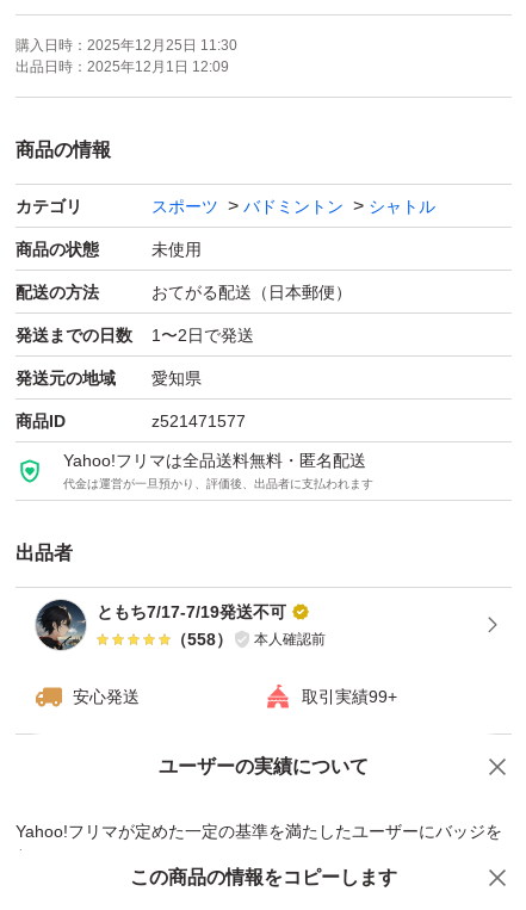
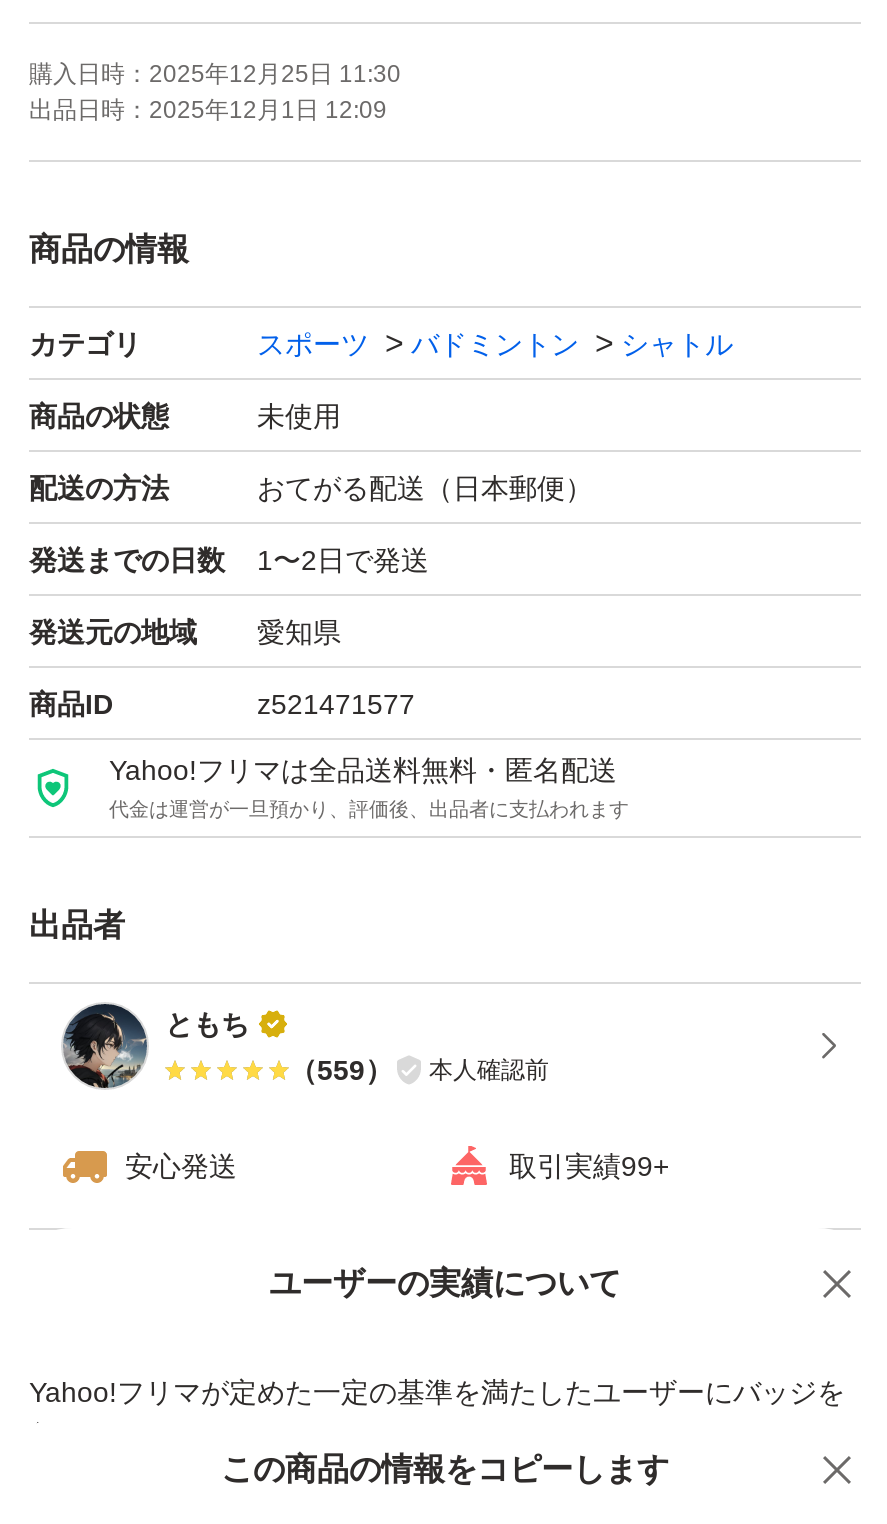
[97,603,286,649] ともち7/17-7/19発送不可 | （558） -> [165,1009,393,1086] ともち | （559）

